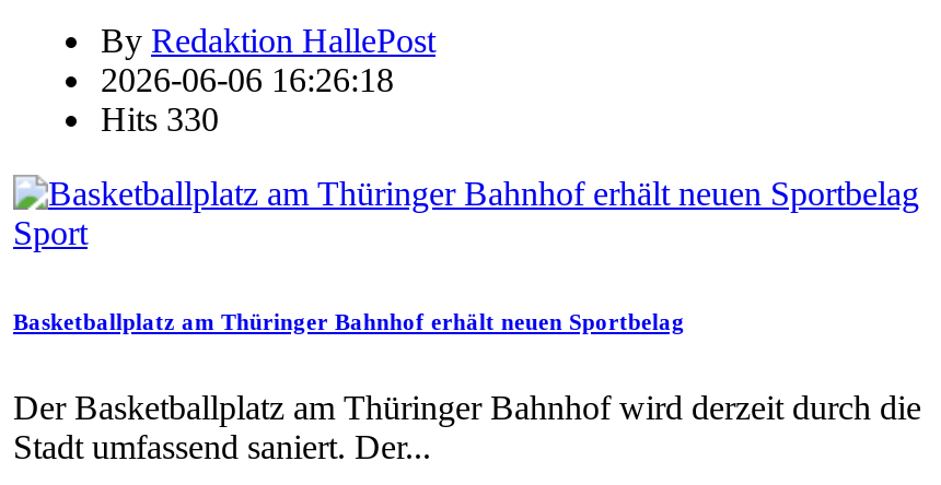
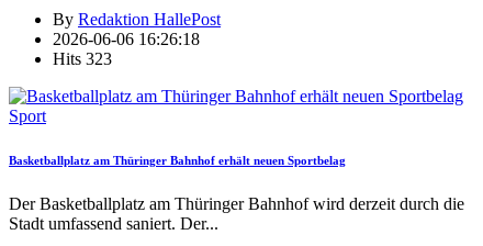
[101,100,219,137] Hits 330 -> [53,49,112,68] Hits 323

